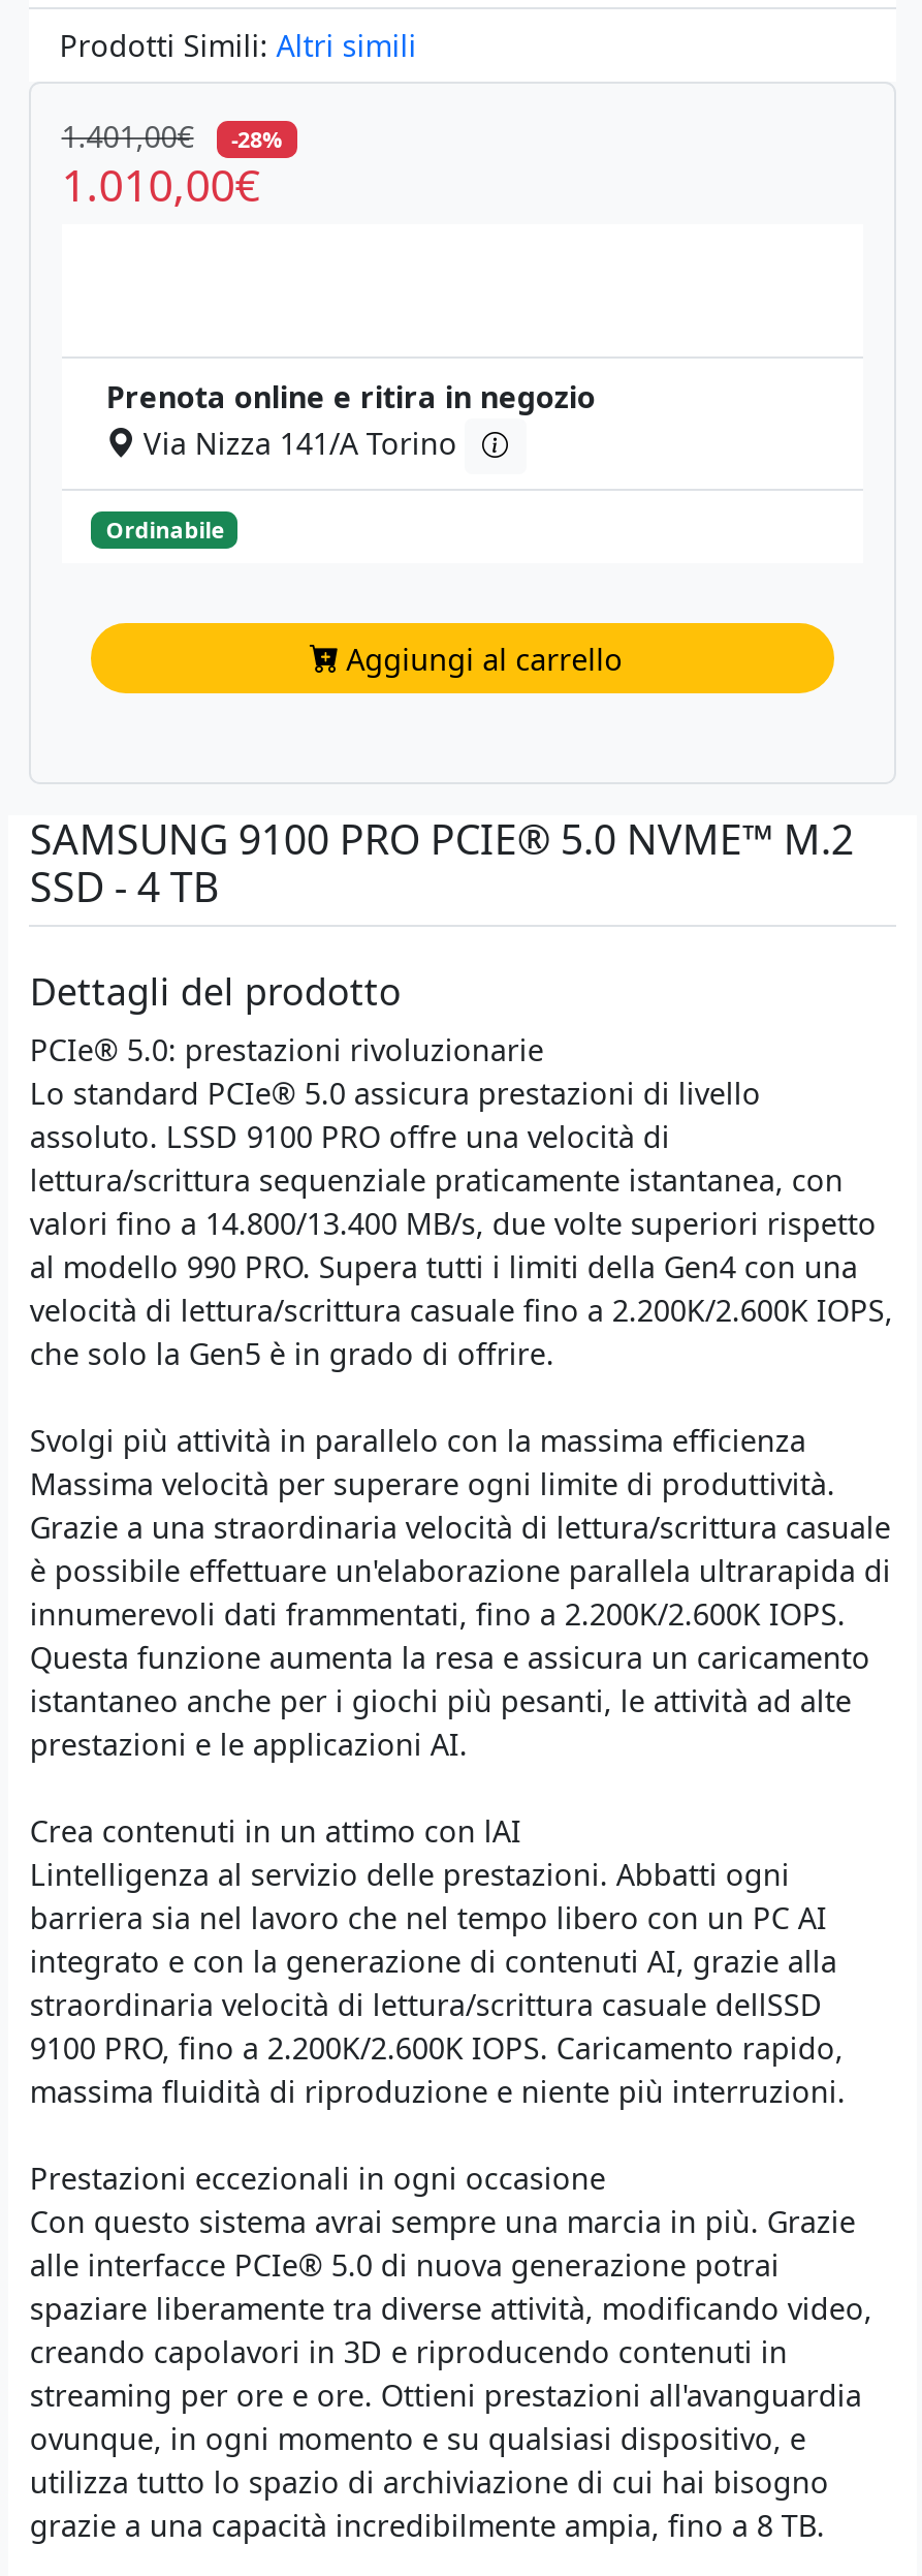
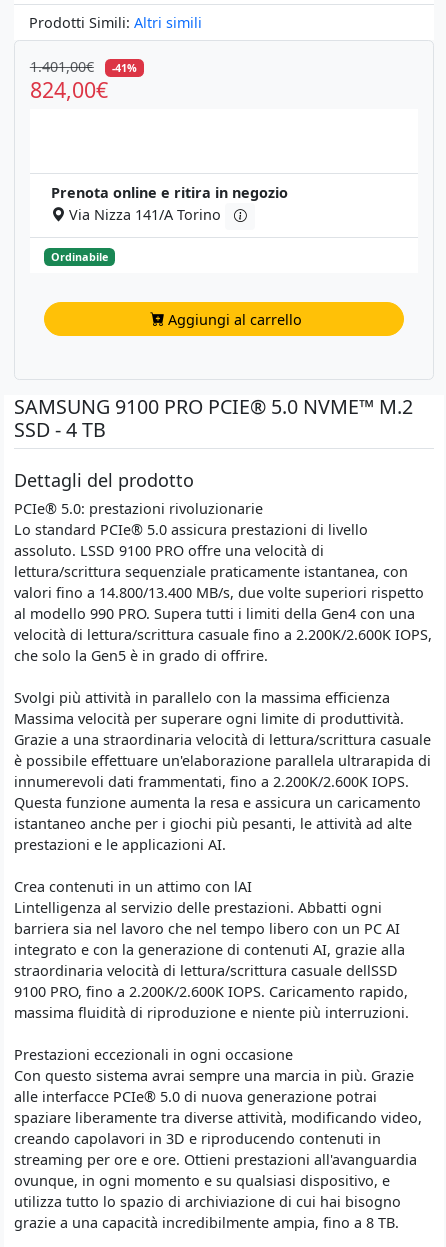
[231,123,283,154] -28% -> [112,60,137,75] -41%
[62,154,260,214] 1.010,00€ -> [30,75,108,104] 824,00€

